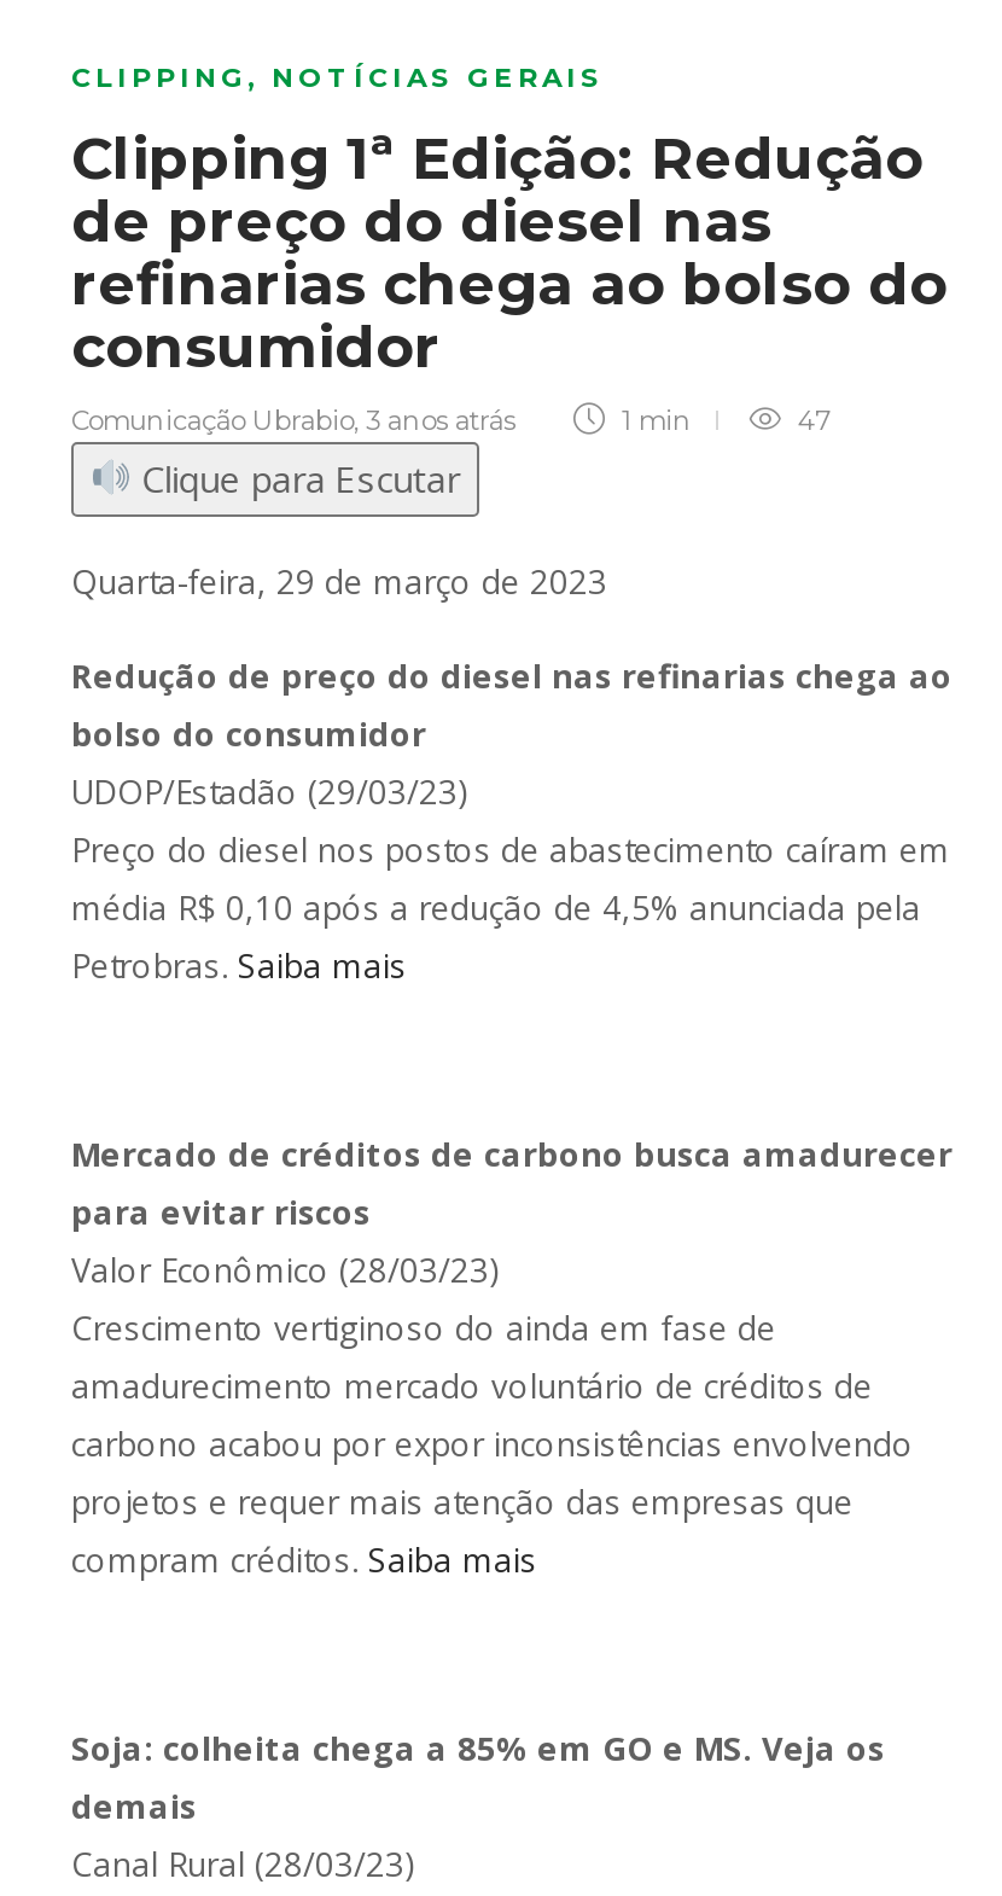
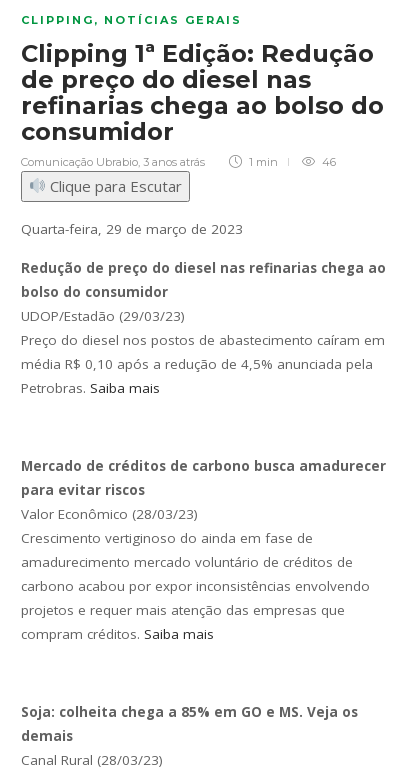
[791,403,829,437] 47 -> [319,155,336,169] 46

